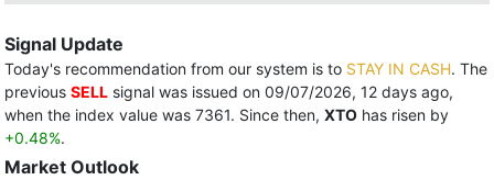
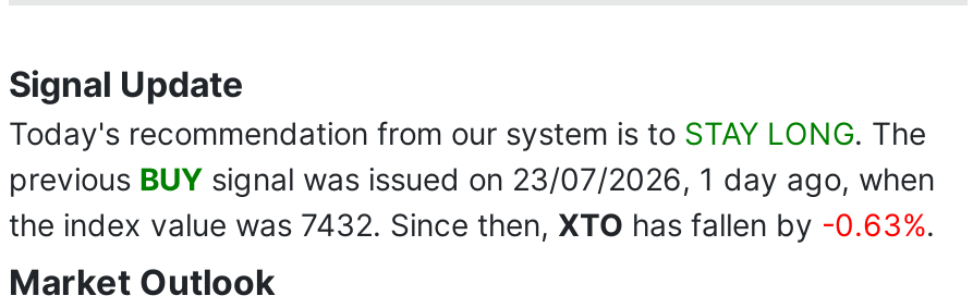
[4,59,487,147] Today's recommendation from our system is to STAY IN CASH. The | previous SELL signal was issued on 09/07/2026, 12 days ago, | when the index value was 7361. Since then, XTO has risen by | +0.48%. -> [9,114,935,243] Today's recommendation from our system is to STAY LONG. The | previous BUY signal was issued on 23/07/2026, 1 day ago, when | the index value was 7432. Since then, XTO has fallen by -0.63%.

